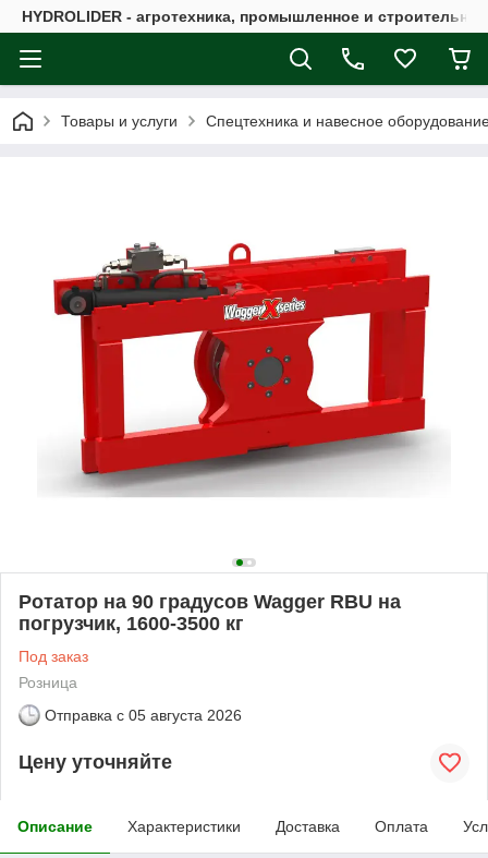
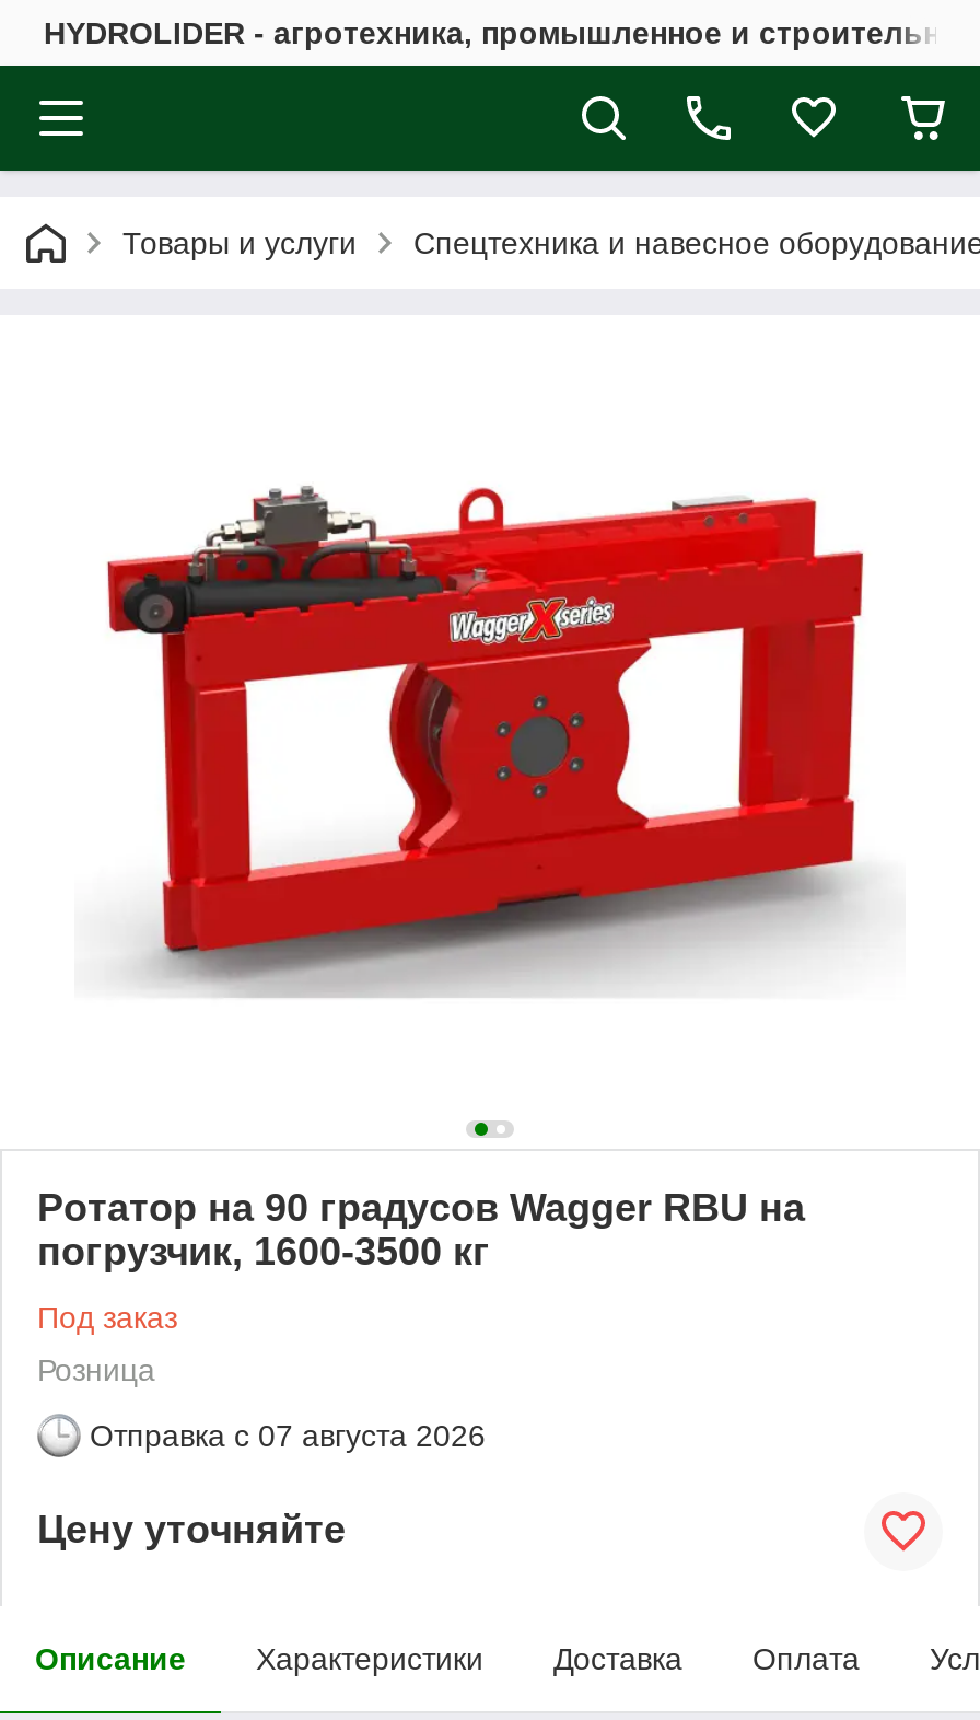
[45,706,242,724] Отправка с 05 августа 2026 -> [90,1418,486,1453] Отправка с 07 августа 2026

